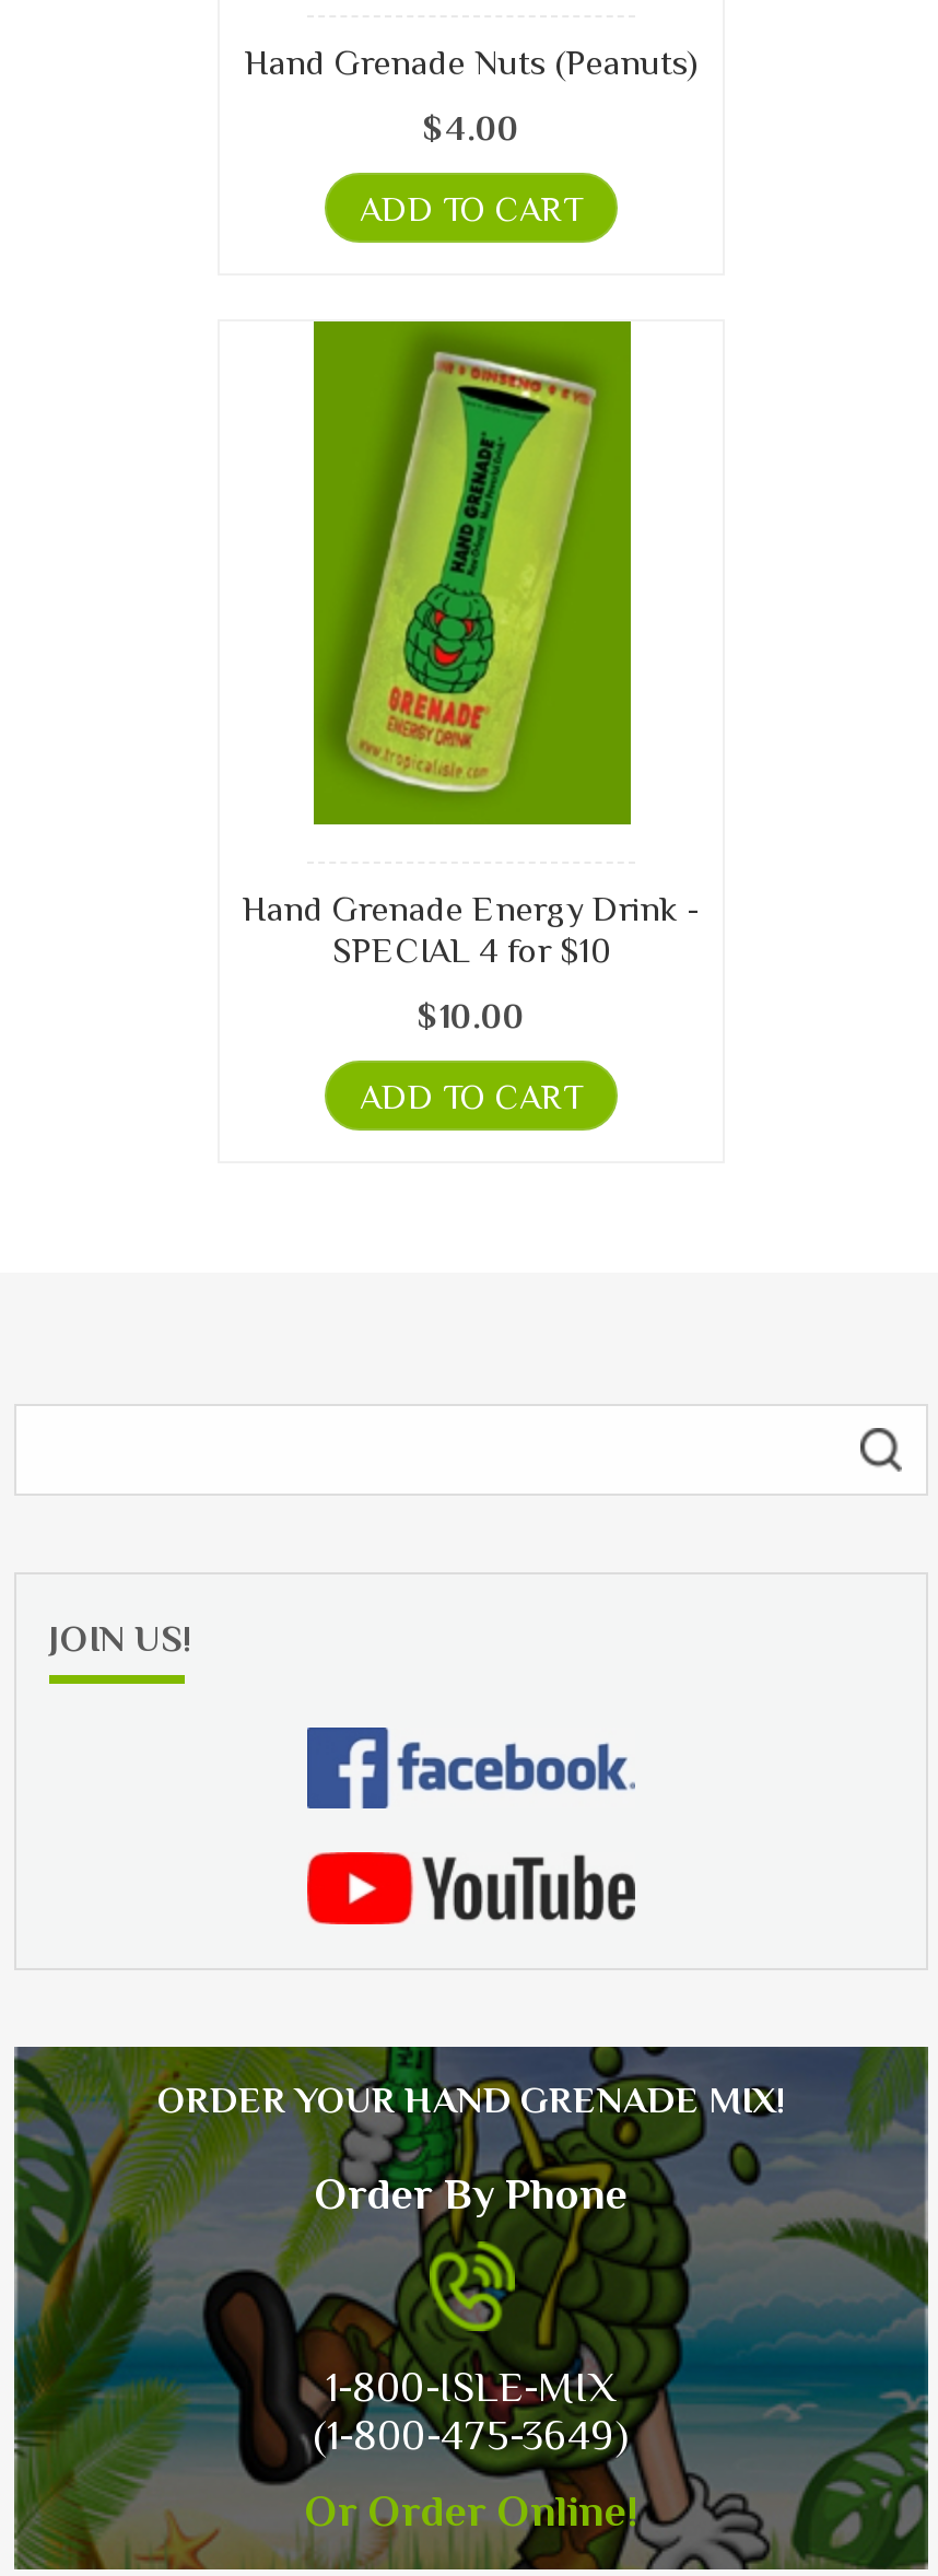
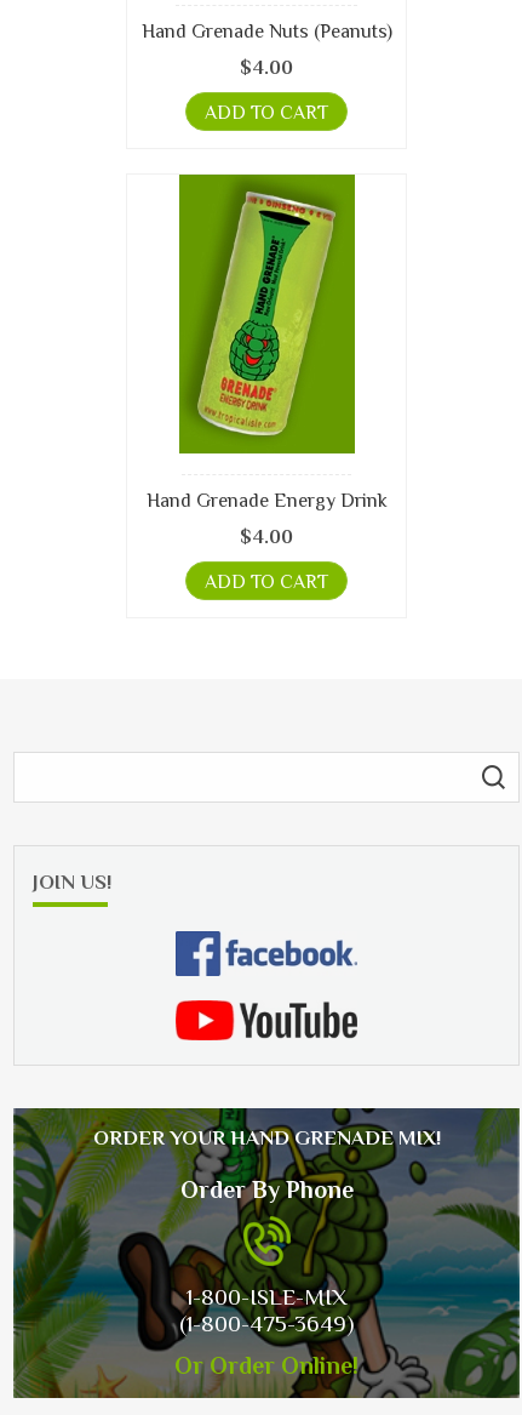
[243,890,700,971] Hand Grenade Energy Drink - | SPECIAL 4 for $10 -> [146,490,387,512] Hand Grenade Energy Drink
[418,997,525,1037] $10.00 -> [240,526,293,548] $4.00

